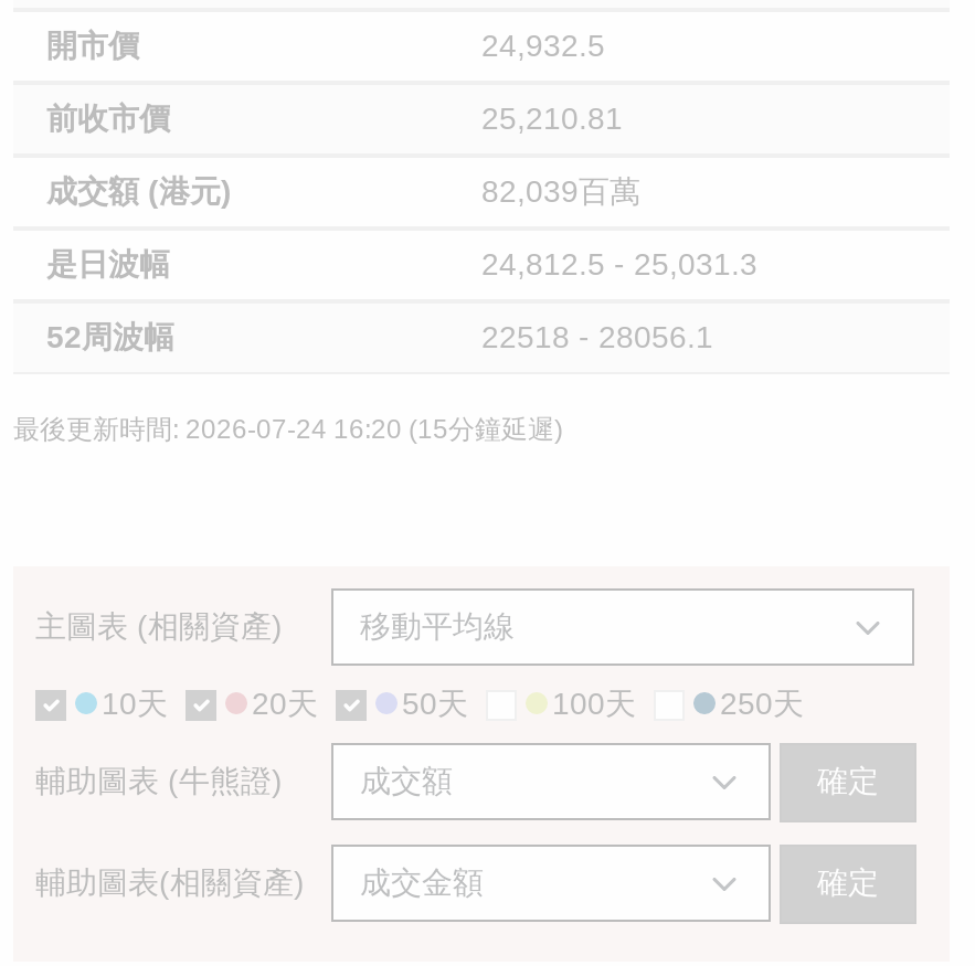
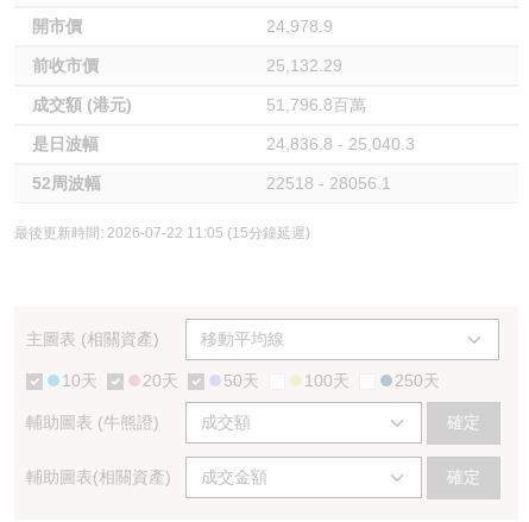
[481,28,605,63] 24,932.5 -> [266,17,333,36] 24,978.9
[481,100,623,136] 25,210.81 -> [266,56,342,75] 25,132.29
[481,173,640,209] 82,039百萬 -> [266,95,366,114] 51,796.8百萬
[481,246,757,282] 24,812.5 - 25,031.3 -> [266,134,415,153] 24,836.8 - 25,040.3
[13,414,563,445] 最後更新時間: 2026-07-24 16:20 (15分鐘延遲) -> [14,225,310,241] 最後更新時間: 2026-07-22 11:05 (15分鐘延遲)

